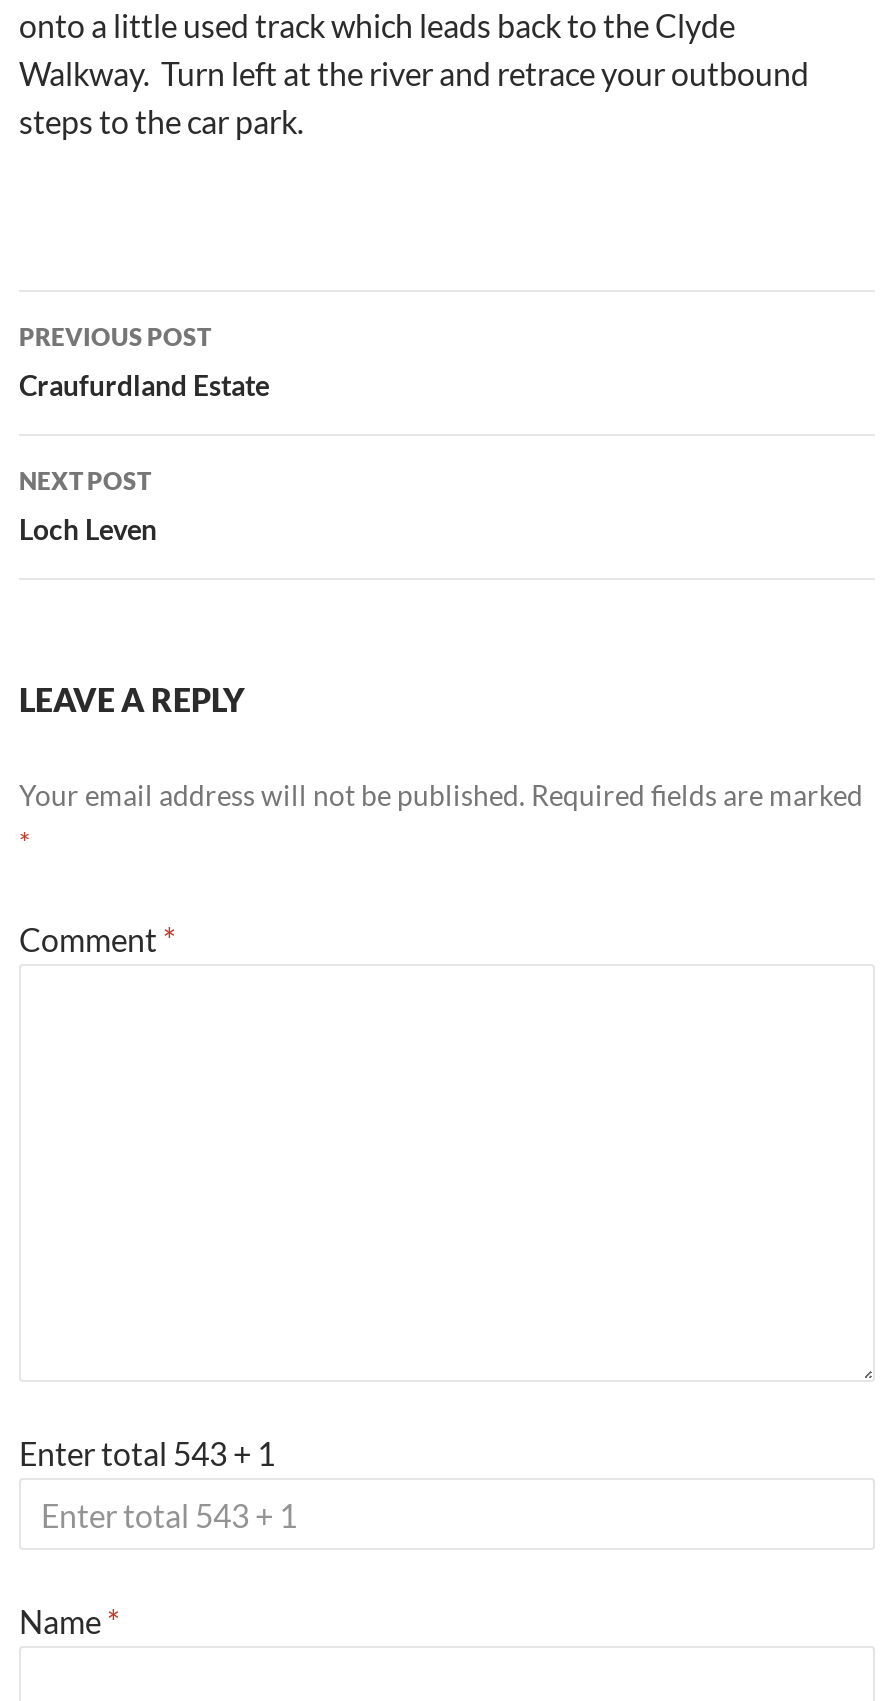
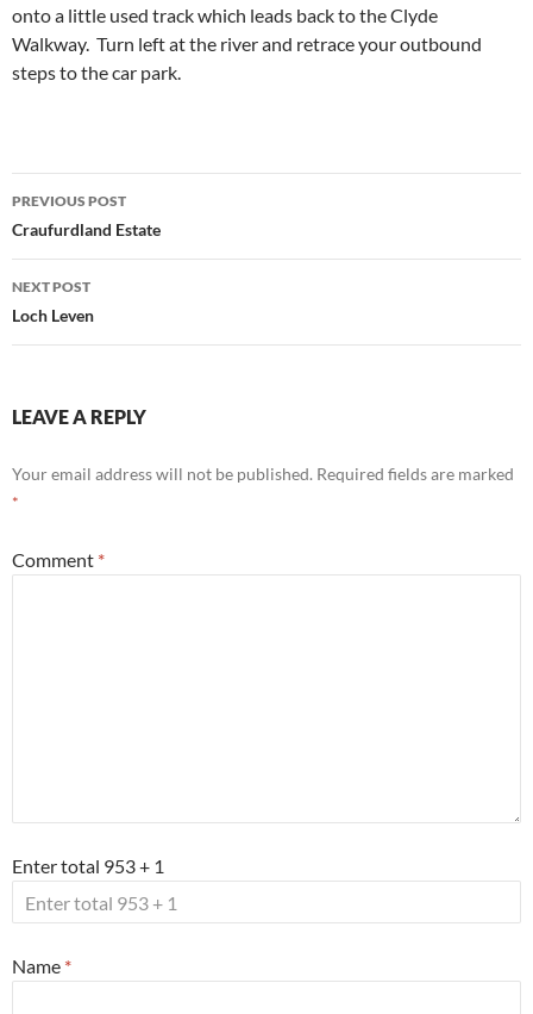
[19,1435,275,1473] Enter total 543 + 1 -> [12,855,164,877] Enter total 953 + 1

